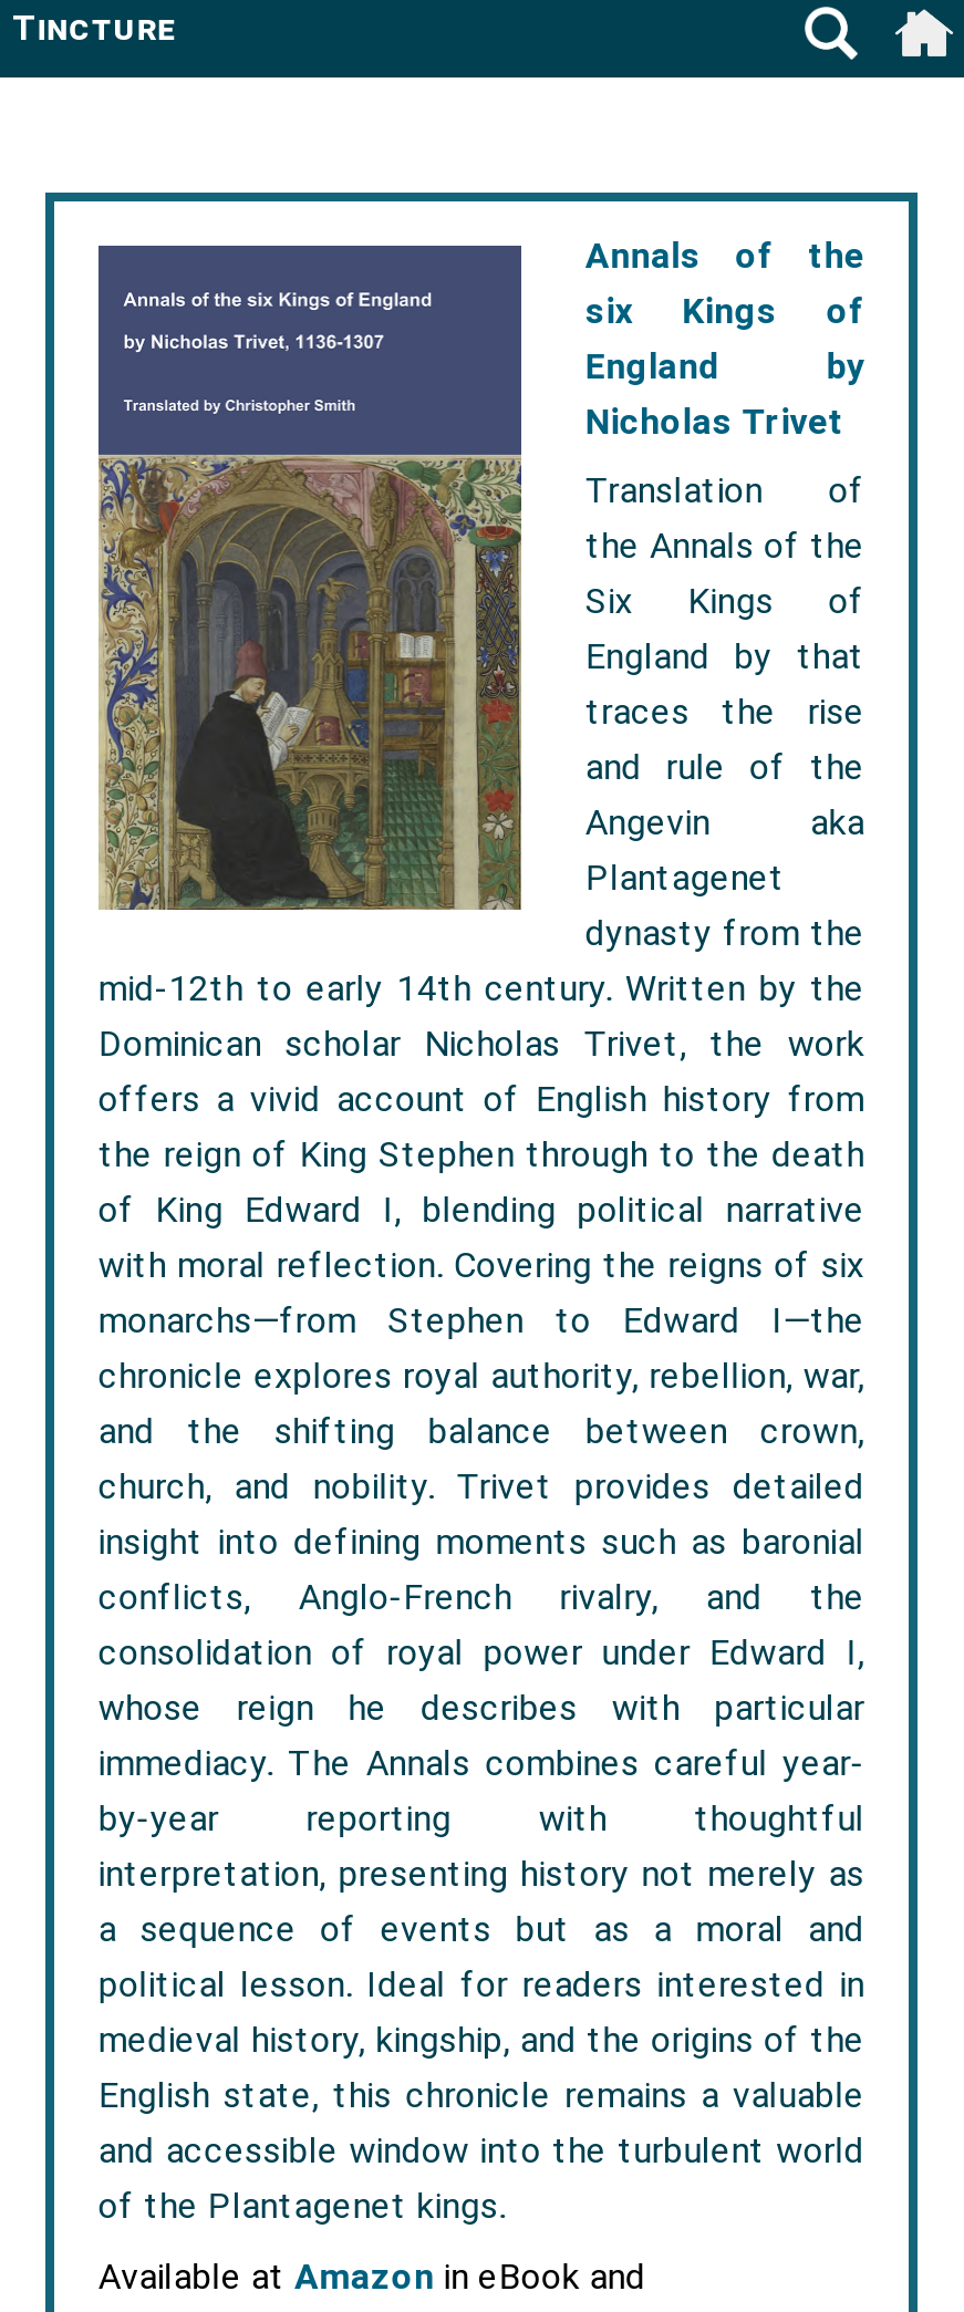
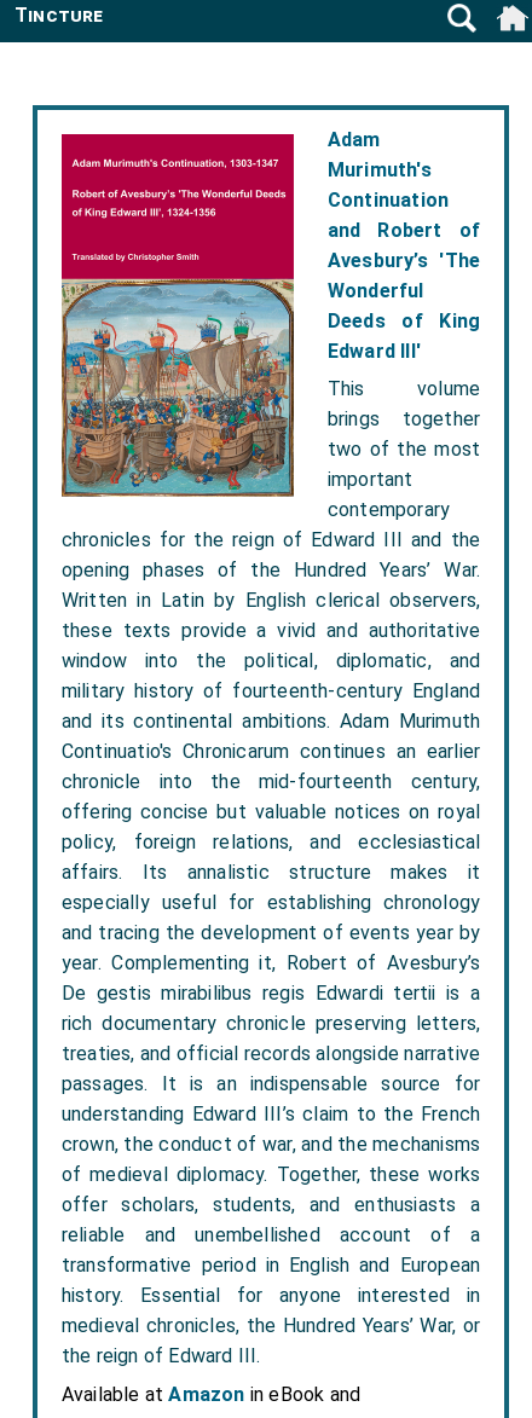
[96,243,865,2227] [image] | Translation of | the Annals of the | Six Kings of | England by that | traces the rise | and rule of the | Angevin aka | Plantagenet | dynasty from the | mid-12th to early 14th century. Written by the | Dominican scholar Nicholas Trivet, the work | offers a vivid account of English history from | the reign of King Stephen through to the death | of King Edward I, blending political narrative | with moral reflection. Covering the reigns of six | monarchs—from Stephen to Edward I—the | chronicle explores royal authority, rebellion, war, | and the shifting balance between crown, | church, and nobility. Trivet provides detailed | insight into defining moments such as baronial | conflicts, Anglo-French rivalry, and the | consolidation of royal power under Edward I, | whose reign he describes with particular | immediacy. The Annals combines careful year- | by-year reporting with thoughtful | interpretation, presenting history not merely as | a sequence of events but as a moral and | political lesson. Ideal for readers interested in | medieval history, kingship, and the origins of the | English state, this chronicle remains a valuable | and accessible window into the turbulent world | of the Plantagenet kings. -> [60,133,480,1367] [image] | This volume | brings together | two of the most | important | contemporary | chronicles for the reign of Edward III and the | opening phases of the Hundred Years’ War. | Written in Latin by English clerical observers, | these texts provide a vivid and authoritative | window into the political, diplomatic, and | military history of fourteenth-century England | and its continental ambitions. Adam Murimuth | Continuatio's Chronicarum continues an earlier | chronicle into the mid-fourteenth century, | offering concise but valuable notices on royal | policy, foreign relations, and ecclesiastical | affairs. Its annalistic structure makes it | especially useful for establishing chronology | and tracing the development of events year by | year. Complementing it, Robert of Avesbury’s | De gestis mirabilibus regis Edwardi tertii is a | rich documentary chronicle preserving letters, | treaties, and official records alongside narrative | passages. It is an indispensable source for | understanding Edward III’s claim to the French | crown, the conduct of war, and the mechanisms | of medieval diplomacy. Together, these works | offer scholars, students, and enthusiasts a | reliable and unembellished account of a | transformative period in English and European | history. Essential for anyone interested in | medieval chronicles, the Hundred Years’ War, or | the reign of Edward III.
[585,235,865,443] Annals of the | six Kings of | England by | Nicholas Trivet -> [328,128,480,363] Adam | Murimuth's | Continuation | and Robert of | Avesbury’s 'The | Wonderful | Deeds of King | Edward III'

